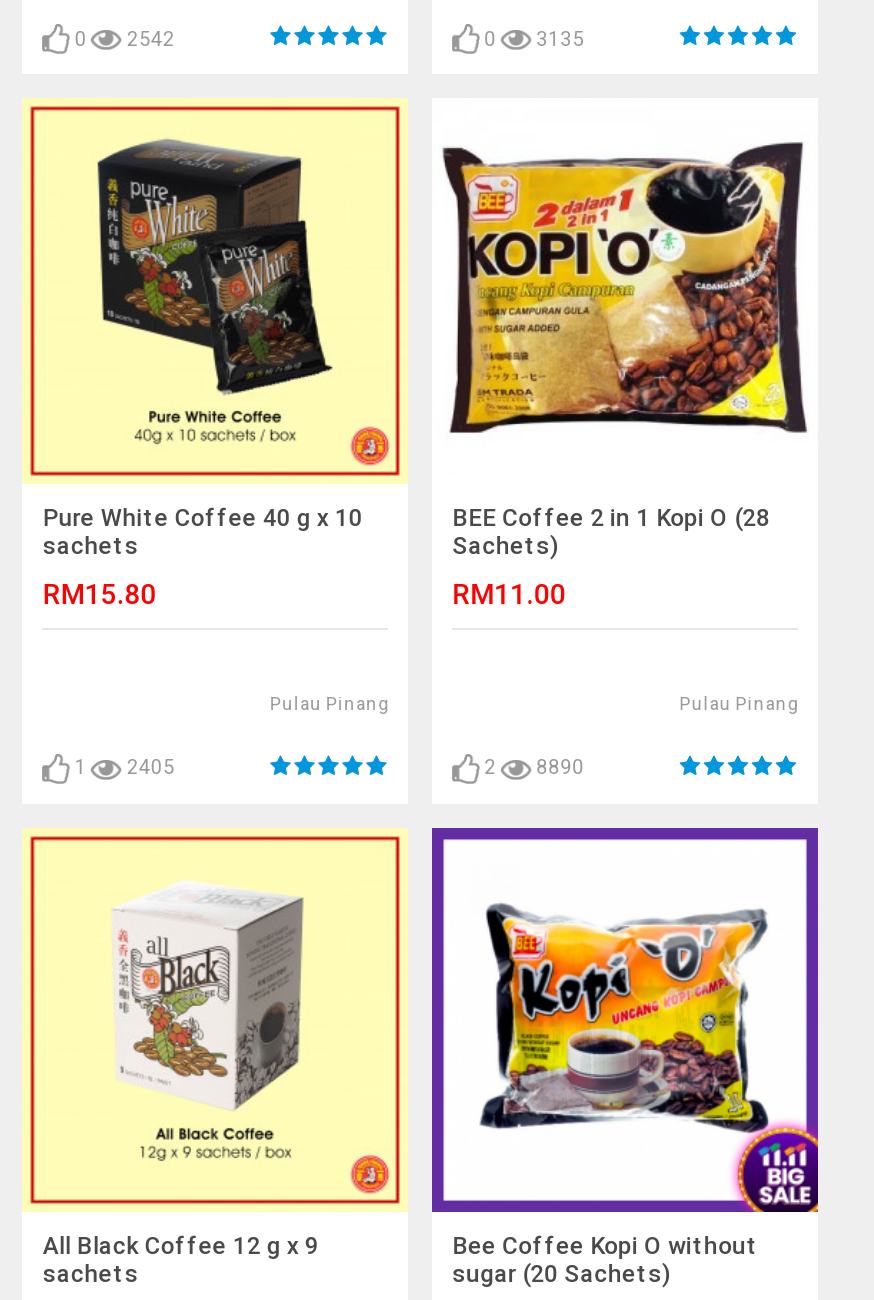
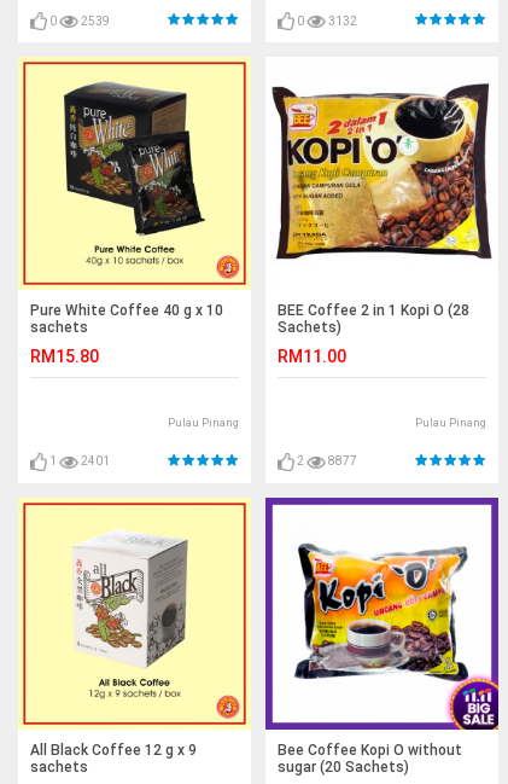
[71,27,175,49] 0 2542 -> [48,14,110,27] 0 2539
[480,27,584,49] 0 3135 -> [295,14,357,27] 0 3132
[71,757,175,779] 1 2405 -> [48,455,110,468] 1 2401
[480,757,584,779] 2 8890 -> [295,455,357,468] 2 8877

